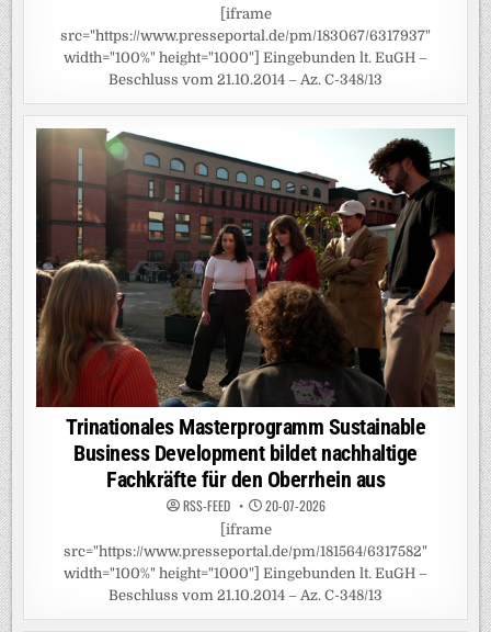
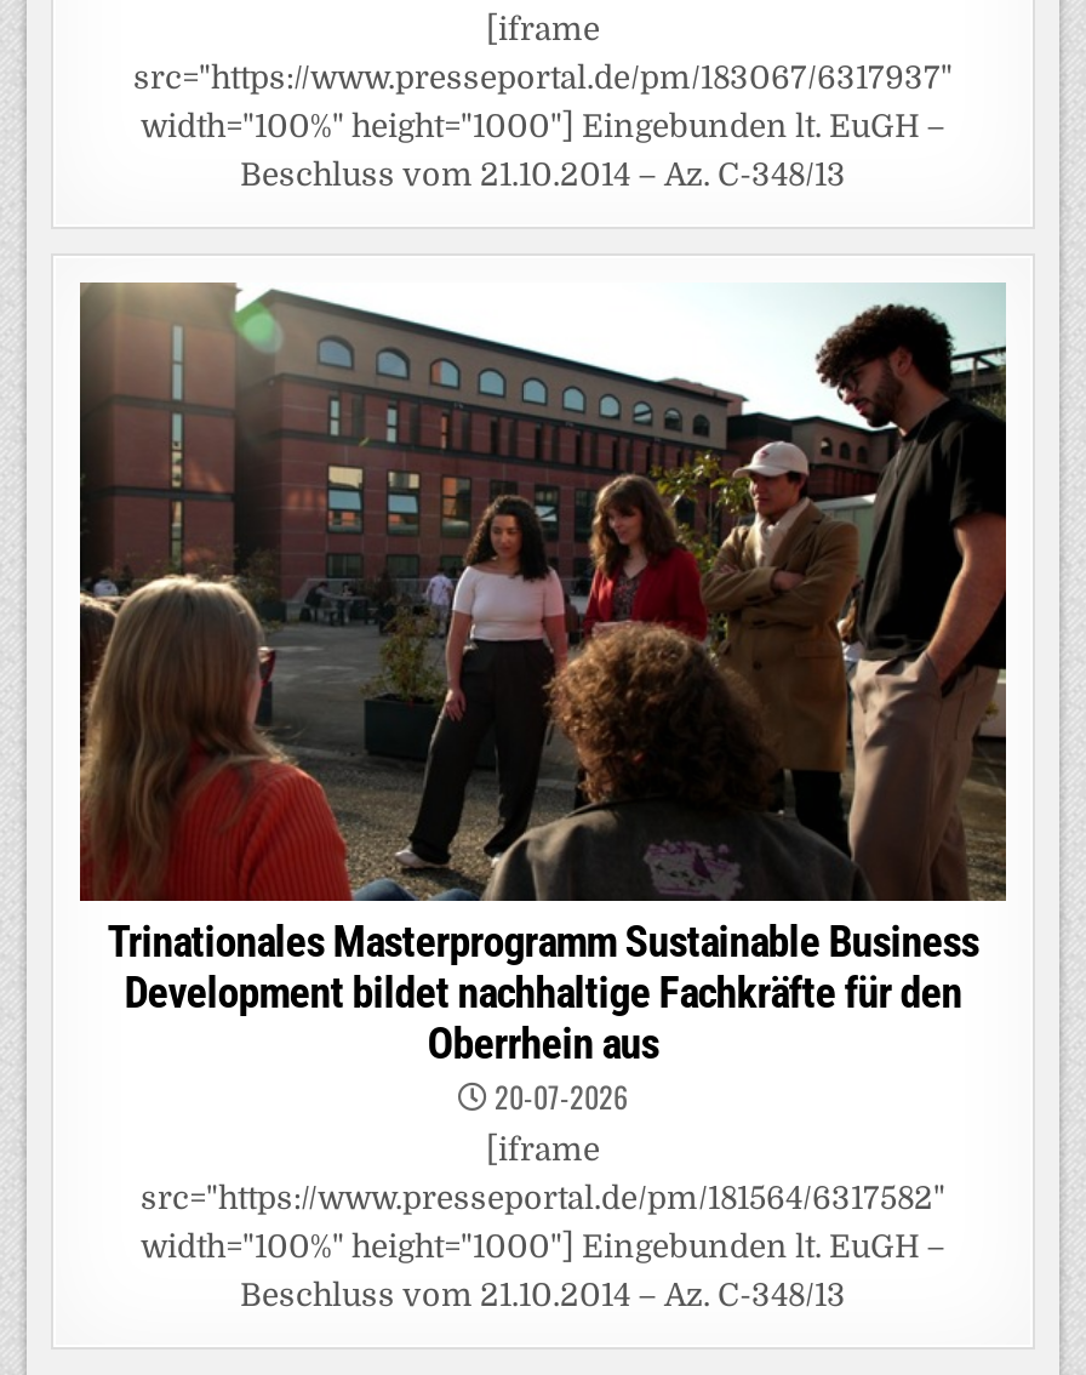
[66,414,425,515] Trinationales Masterprogramm Sustainable | Business Development bildet nachhaltige | Fachkräfte für den Oberrhein aus | RSS-FEED -> [107,915,979,1068] Trinationales Masterprogramm Sustainable Business | Development bildet nachhaltige Fachkräfte für den | Oberrhein aus

